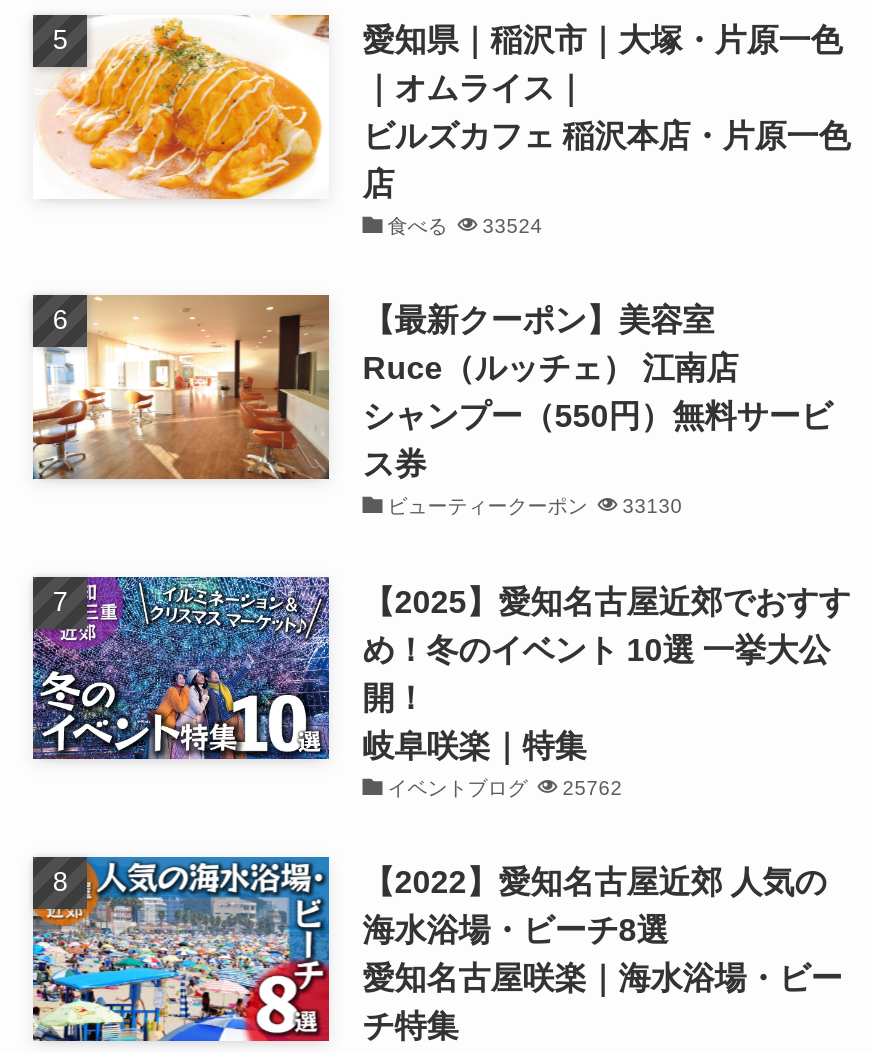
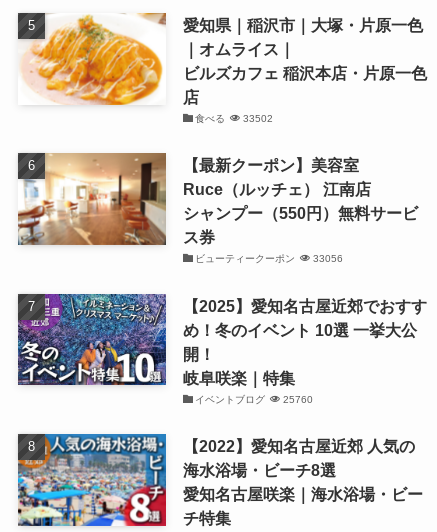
[388,216,543,238] 食べる 33524 -> [195,113,273,124] 食べる 33502
[388,496,683,518] ビューティークーポン 33130 -> [195,253,343,264] ビューティークーポン 33056
[388,776,623,798] イベントブログ 25762 -> [195,394,313,405] イベントブログ 25760

